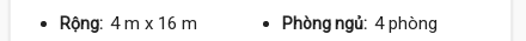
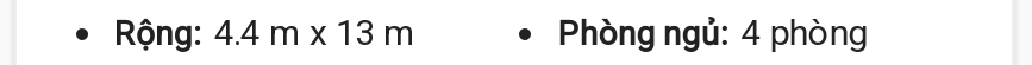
[60,13,197,34] Rộng: 4 m x 16 m -> [114,12,414,54] Rộng: 4.4 m x 13 m

